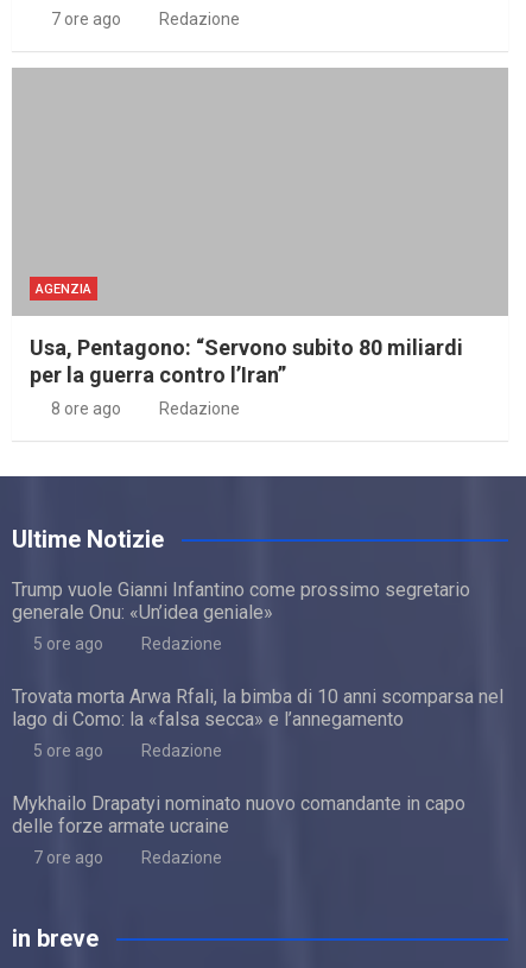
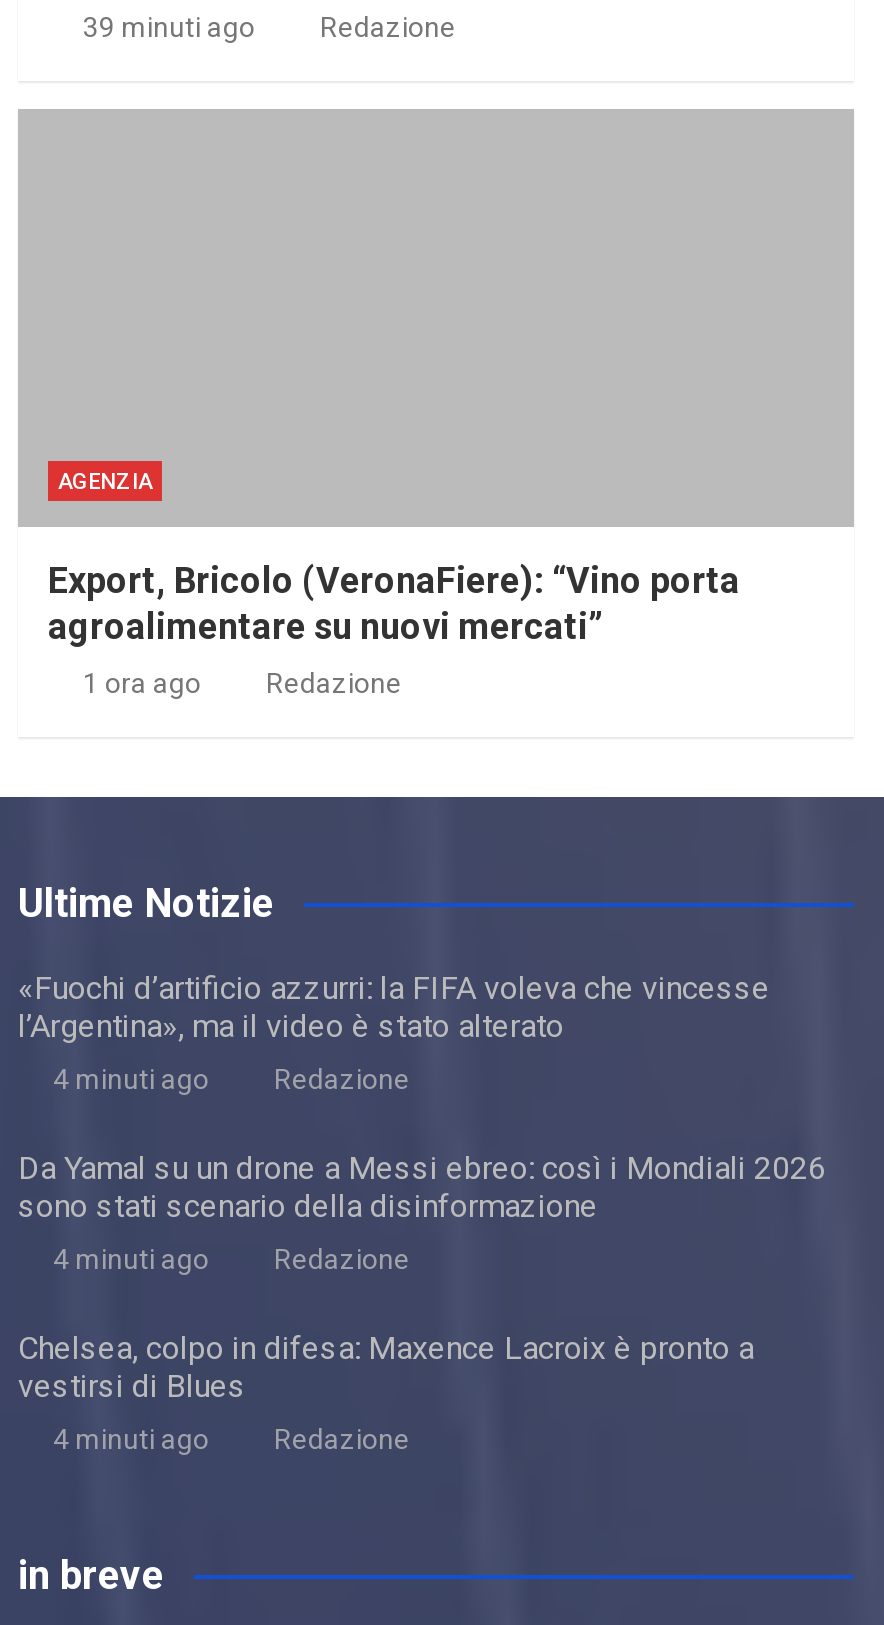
[50,10,121,29] 7 ore ago -> [83,11,255,43] 39 minuti ago
[30,335,463,387] Usa, Pentagono: “Servono subito 80 miliardi | per la guerra contro l’Iran” -> [48,559,740,647] Export, Bricolo (VeronaFiere): “Vino porta | agroalimentare su nuovi mercati”
[50,399,121,418] 8 ore ago -> [83,667,201,699] 1 ora ago
[12,578,470,624] Trump vuole Gianni Infantino come prossimo segretario | generale Onu: «Un’idea geniale» -> [18,969,770,1045] «Fuochi d’artificio azzurri: la FIFA voleva che vincesse | l’Argentina», ma il video è stato alterato
[33,634,103,653] 5 ore ago -> [53,1063,209,1095] 4 minuti ago
[12,685,503,730] Trovata morta Arwa Rfali, la bimba di 10 anni scomparsa nel | lago di Como: la «falsa secca» e l’annegamento -> [18,1149,826,1225] Da Yamal su un drone a Messi ebreo: così i Mondiali 2026 | sono stati scenario della disinformazione
[33,741,103,760] 5 ore ago -> [53,1243,209,1275] 4 minuti ago
[12,792,465,837] Mykhailo Drapatyi nominato nuovo comandante in capo | delle forze armate ucraine -> [18,1329,754,1405] Chelsea, colpo in difesa: Maxence Lacroix è pronto a | vestirsi di Blues
[33,848,103,867] 7 ore ago -> [53,1423,209,1455] 4 minuti ago

